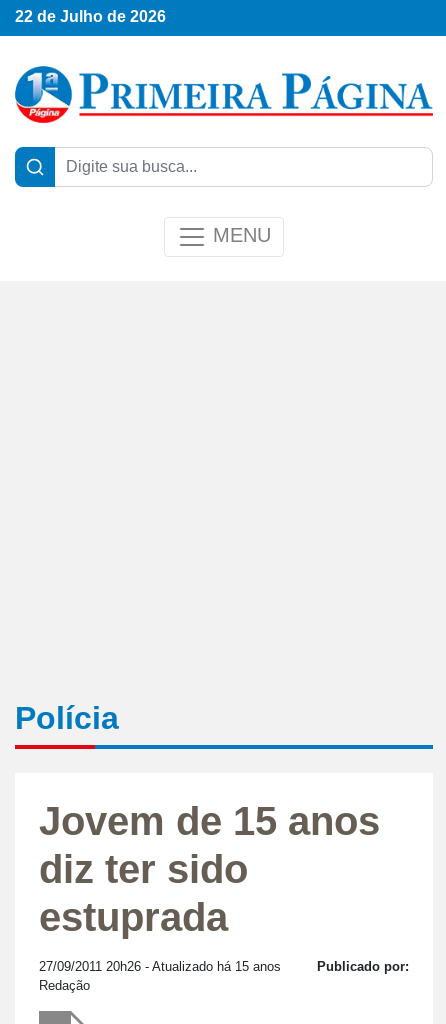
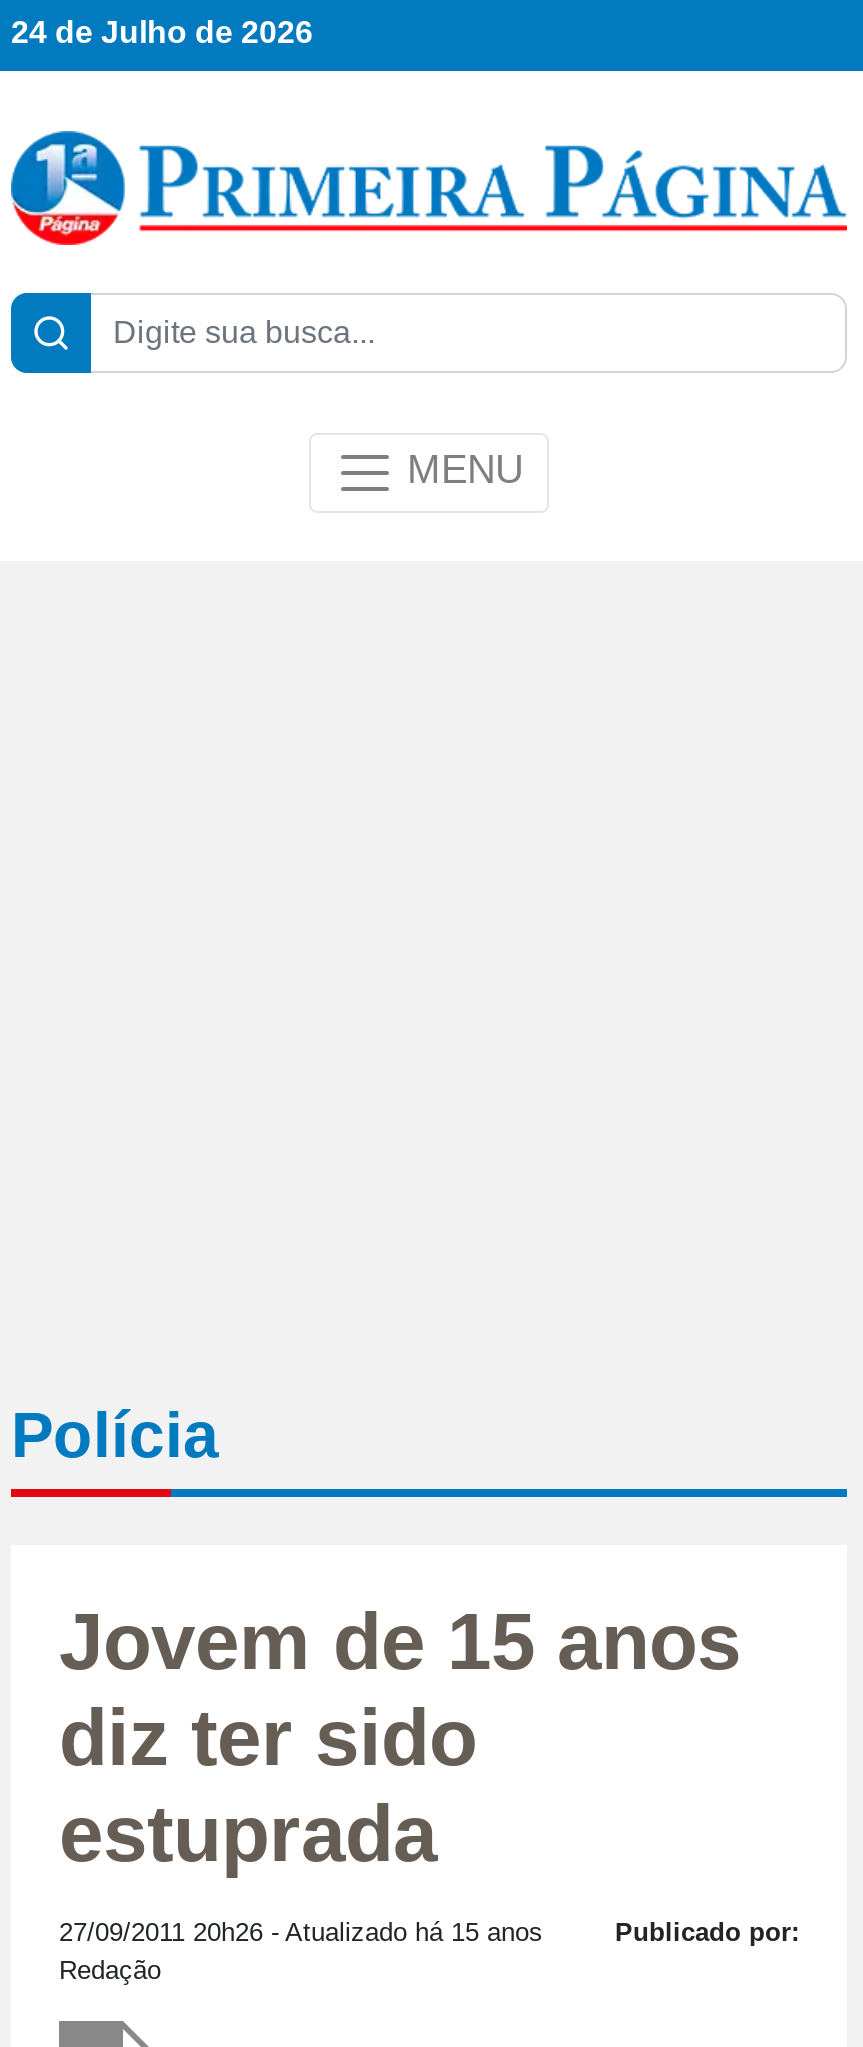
[15,8,166,25] 22 de Julho de 2026 -> [11,16,313,50] 24 de Julho de 2026

